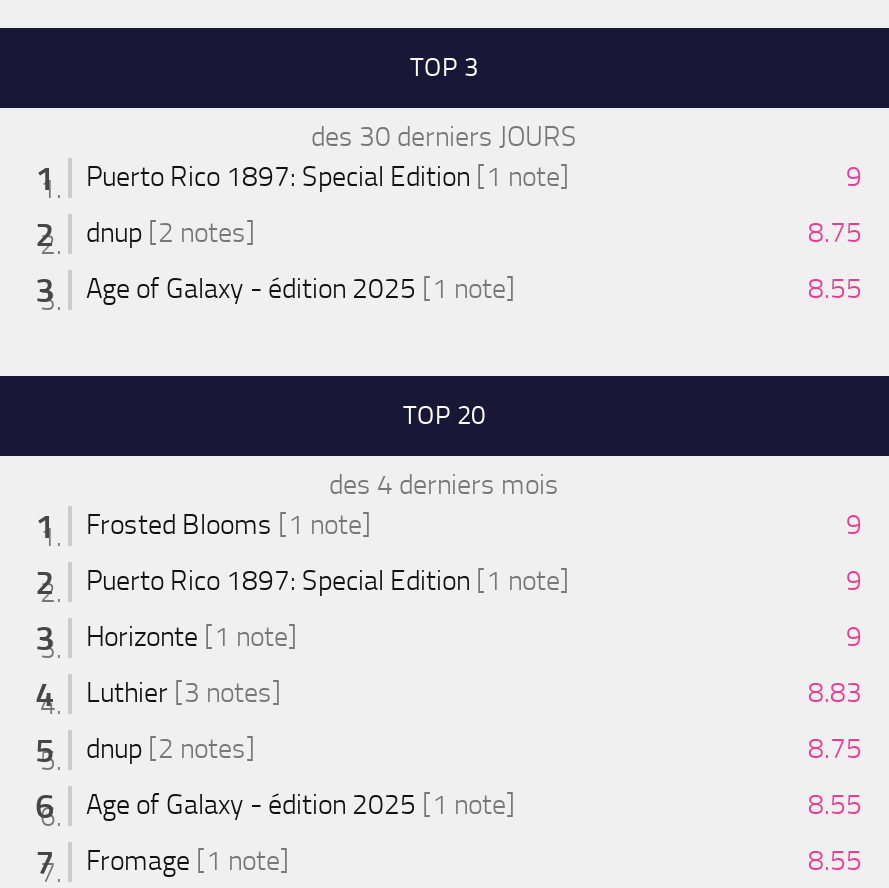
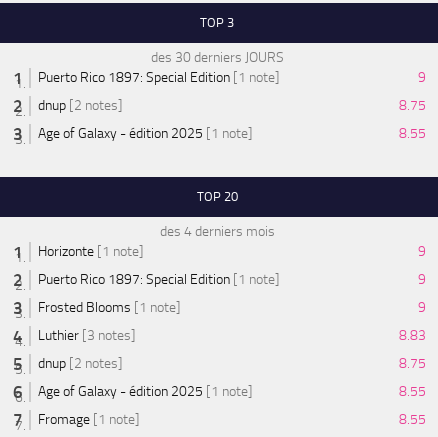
moved [86,508,372,542] -> [38,299,181,316]: Frosted Blooms [1 note]
moved [86,620,298,654] -> [38,243,144,260]: Horizonte [1 note]

